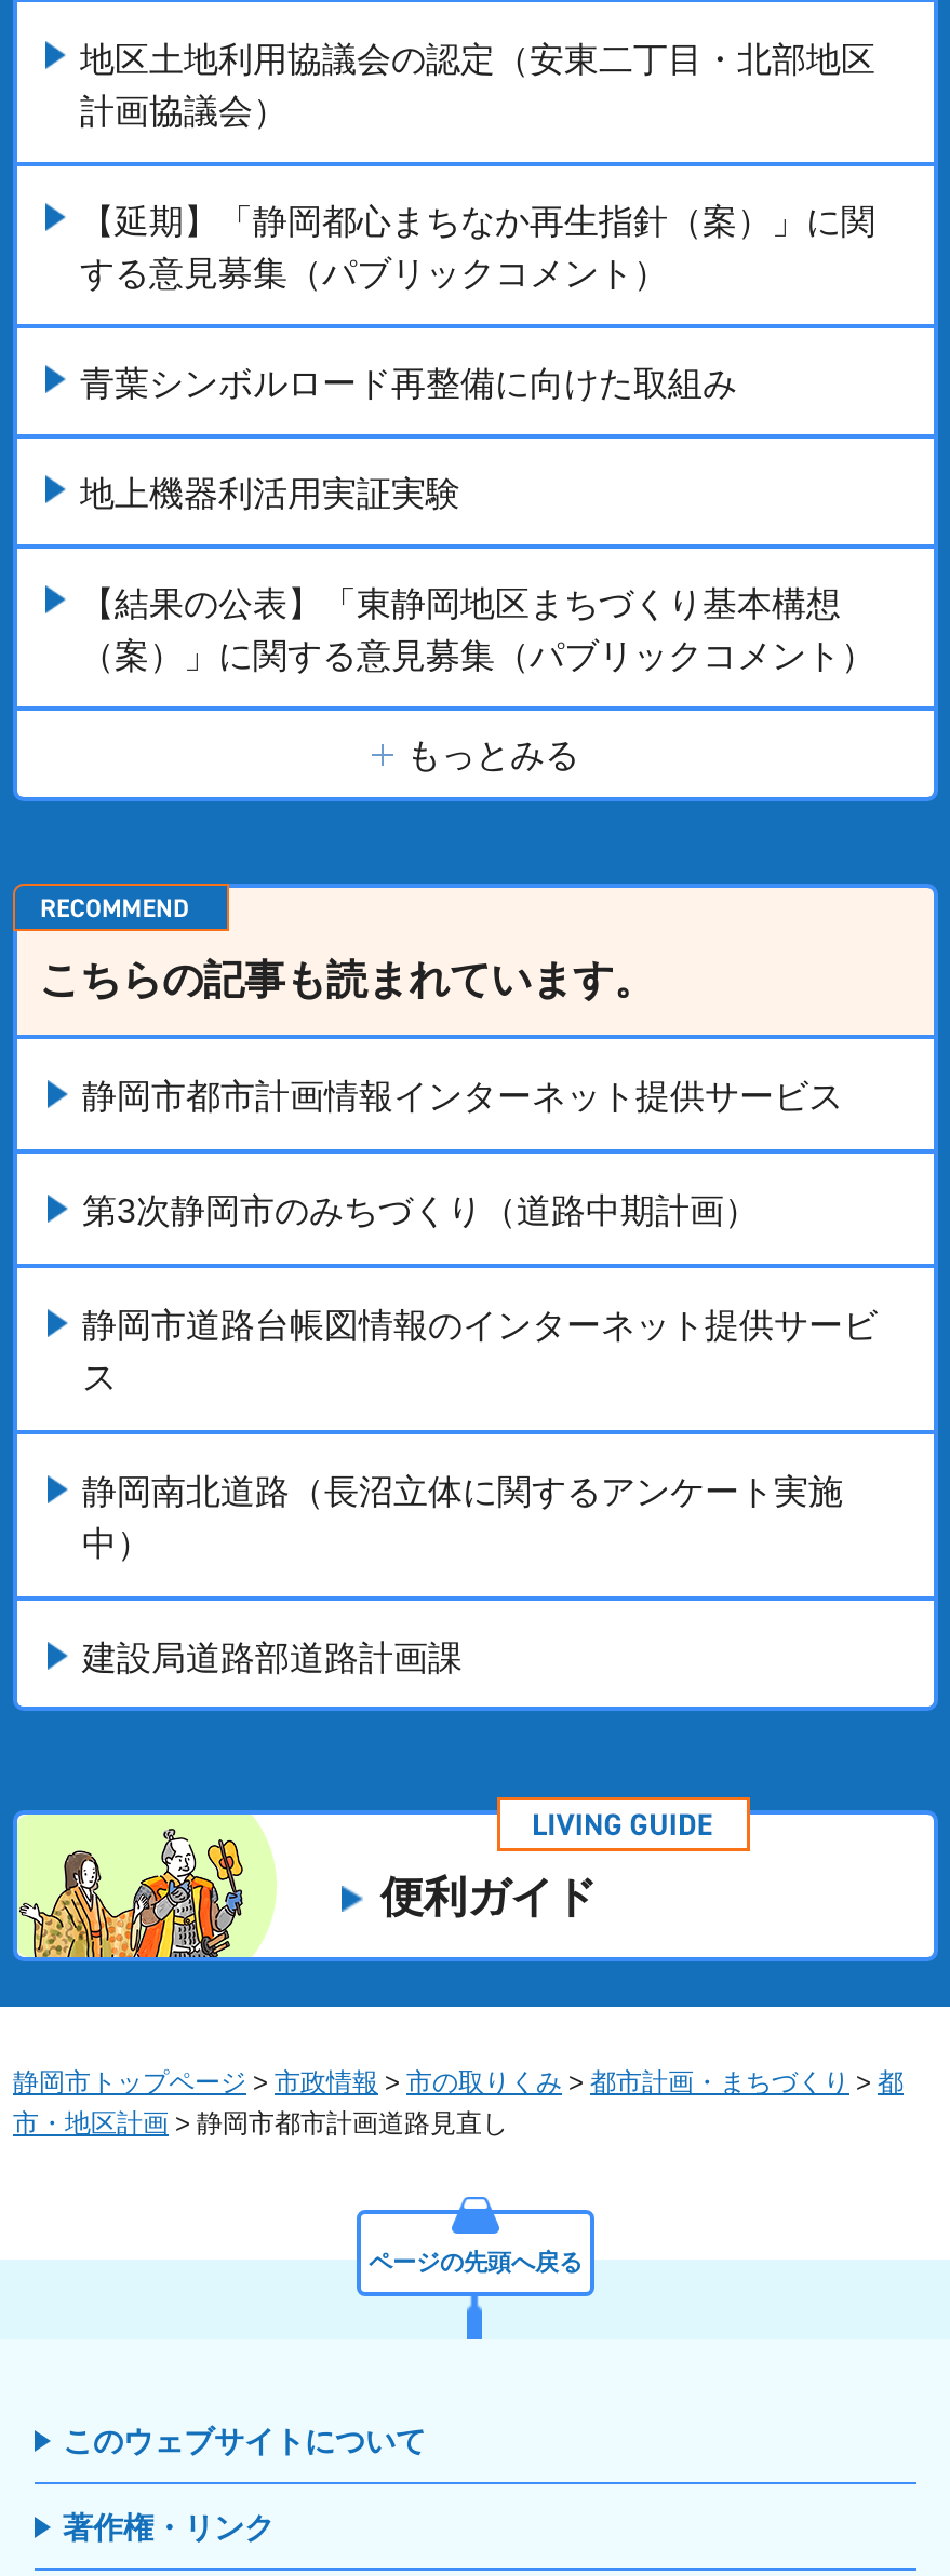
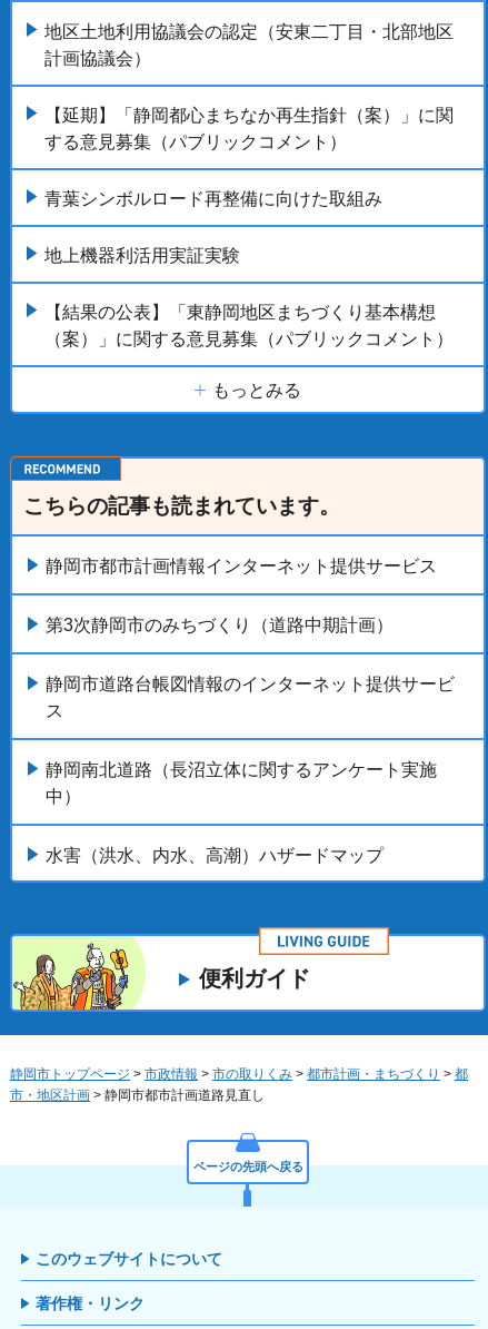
[82,1639,463,1676] 建設局道路部道路計画課 -> [46,846,384,865] 水害（洪水、内水、高潮）ハザードマップ

